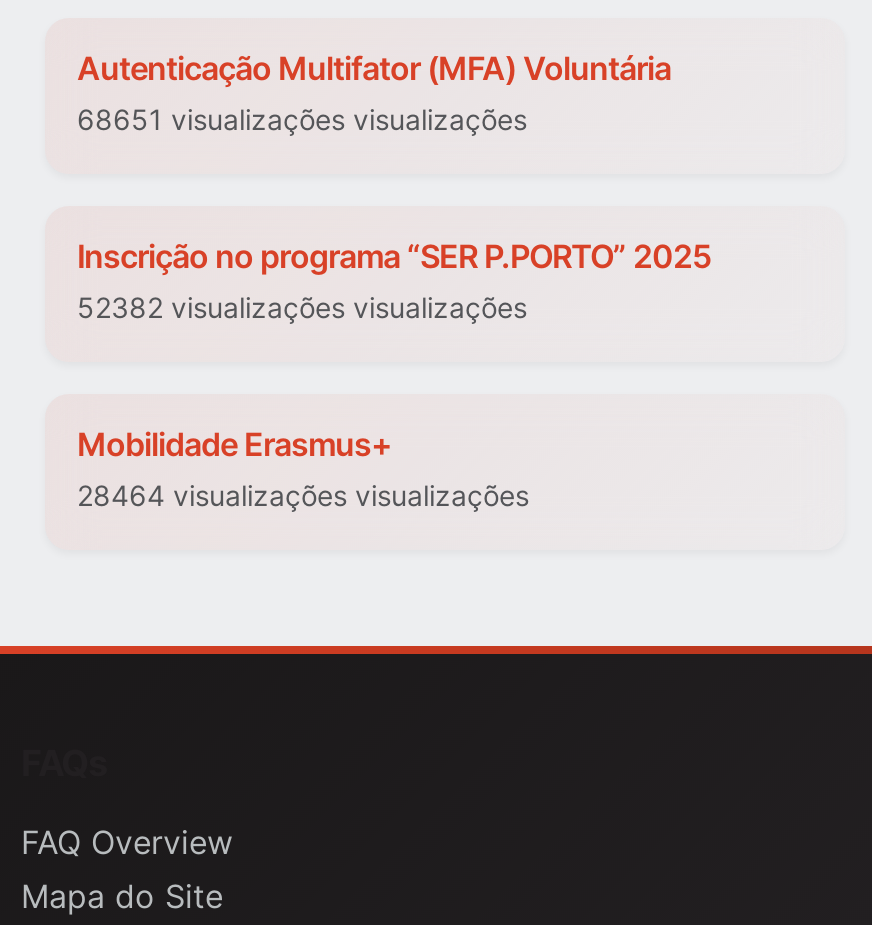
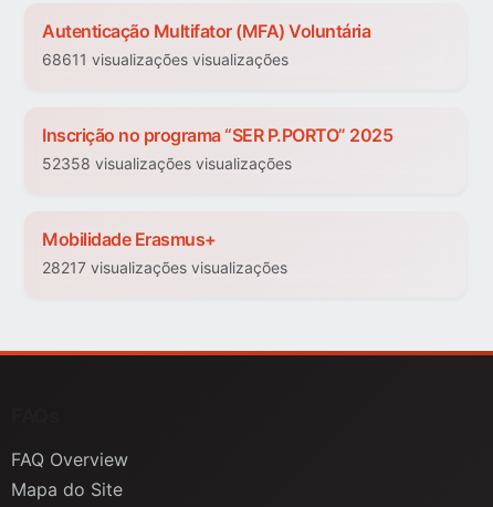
[77,103,527,137] 68651 visualizações visualizações -> [42,50,289,69] 68611 visualizações visualizações
[77,291,527,325] 52382 visualizações visualizações -> [42,154,292,173] 52358 visualizações visualizações
[77,479,529,513] 28464 visualizações visualizações -> [42,258,287,277] 28217 visualizações visualizações

